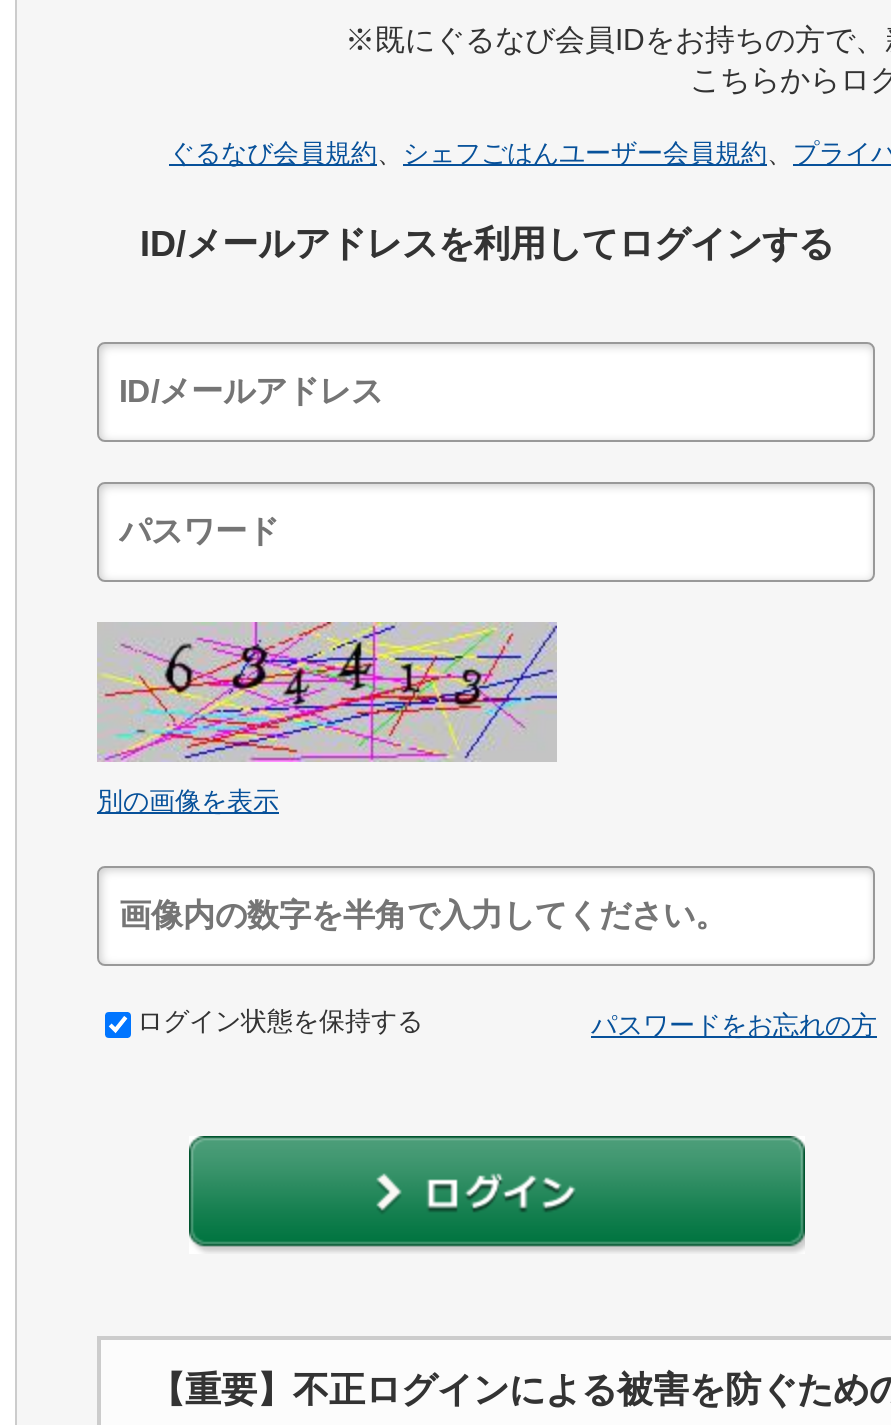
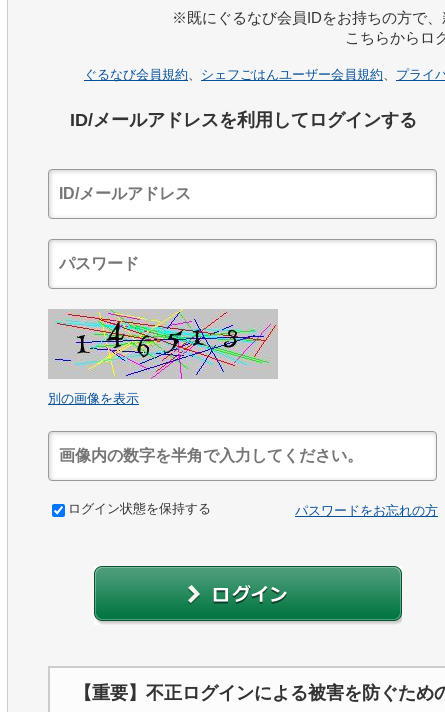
[101,622,557,762] [image] -> [54,310,276,379] [image]

